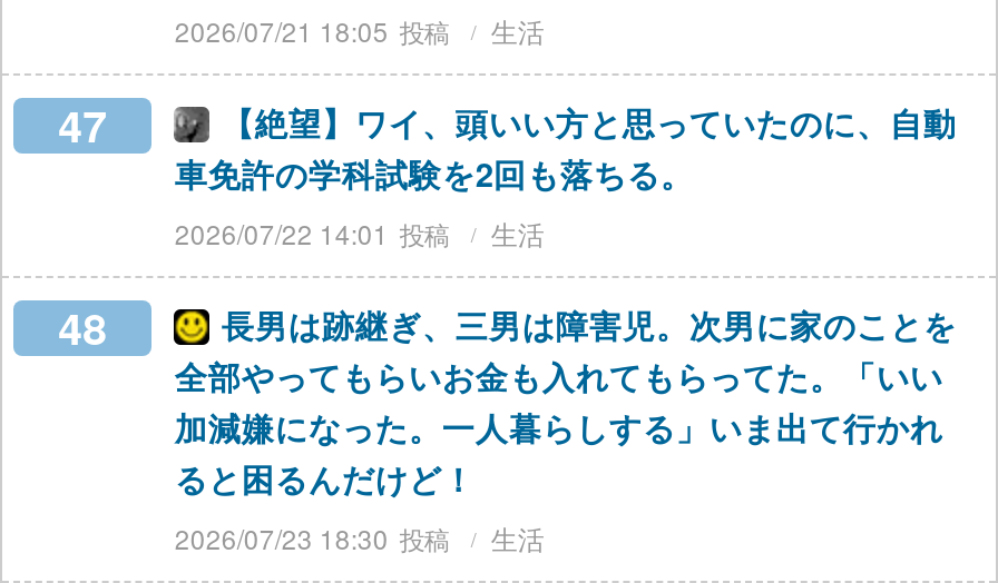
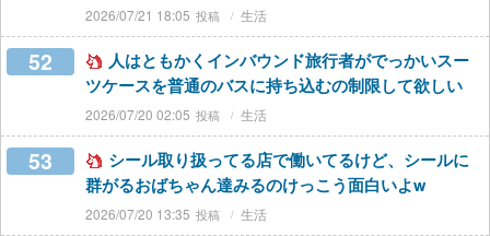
[58,93,956,251] 47 | 【絶望】ワイ、頭いい方と思っていたのに、自動 | 車免許の学科試験を2回も落ちる。 | 2026/07/22 14:01 -> [29,46,470,123] 52 | 人はともかくインバウンド旅行者がでっかいスー | ツケースを普通のバスに持ち込むの制限して欲しい | 2026/07/20 02:05
[58,296,956,556] 48 | 長男は跡継ぎ、三男は障害児。次男に家のことを | 全部やってもらいお金も入れてもらってた。「いい | 加減嫌になった。一人暮らしする」いま出て行かれ | ると困るんだけど！ | 2026/07/23 18:30 -> [29,145,470,223] 53 | シール取り扱ってる店で働いてるけど、シールに | 群がるおばちゃん達みるのけっこう面白いよw | 2026/07/20 13:35

